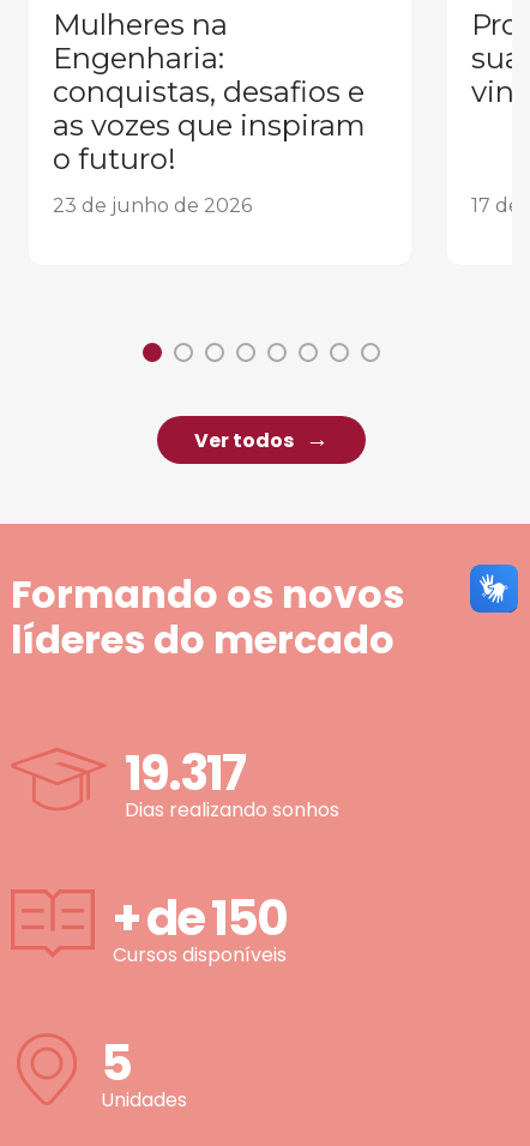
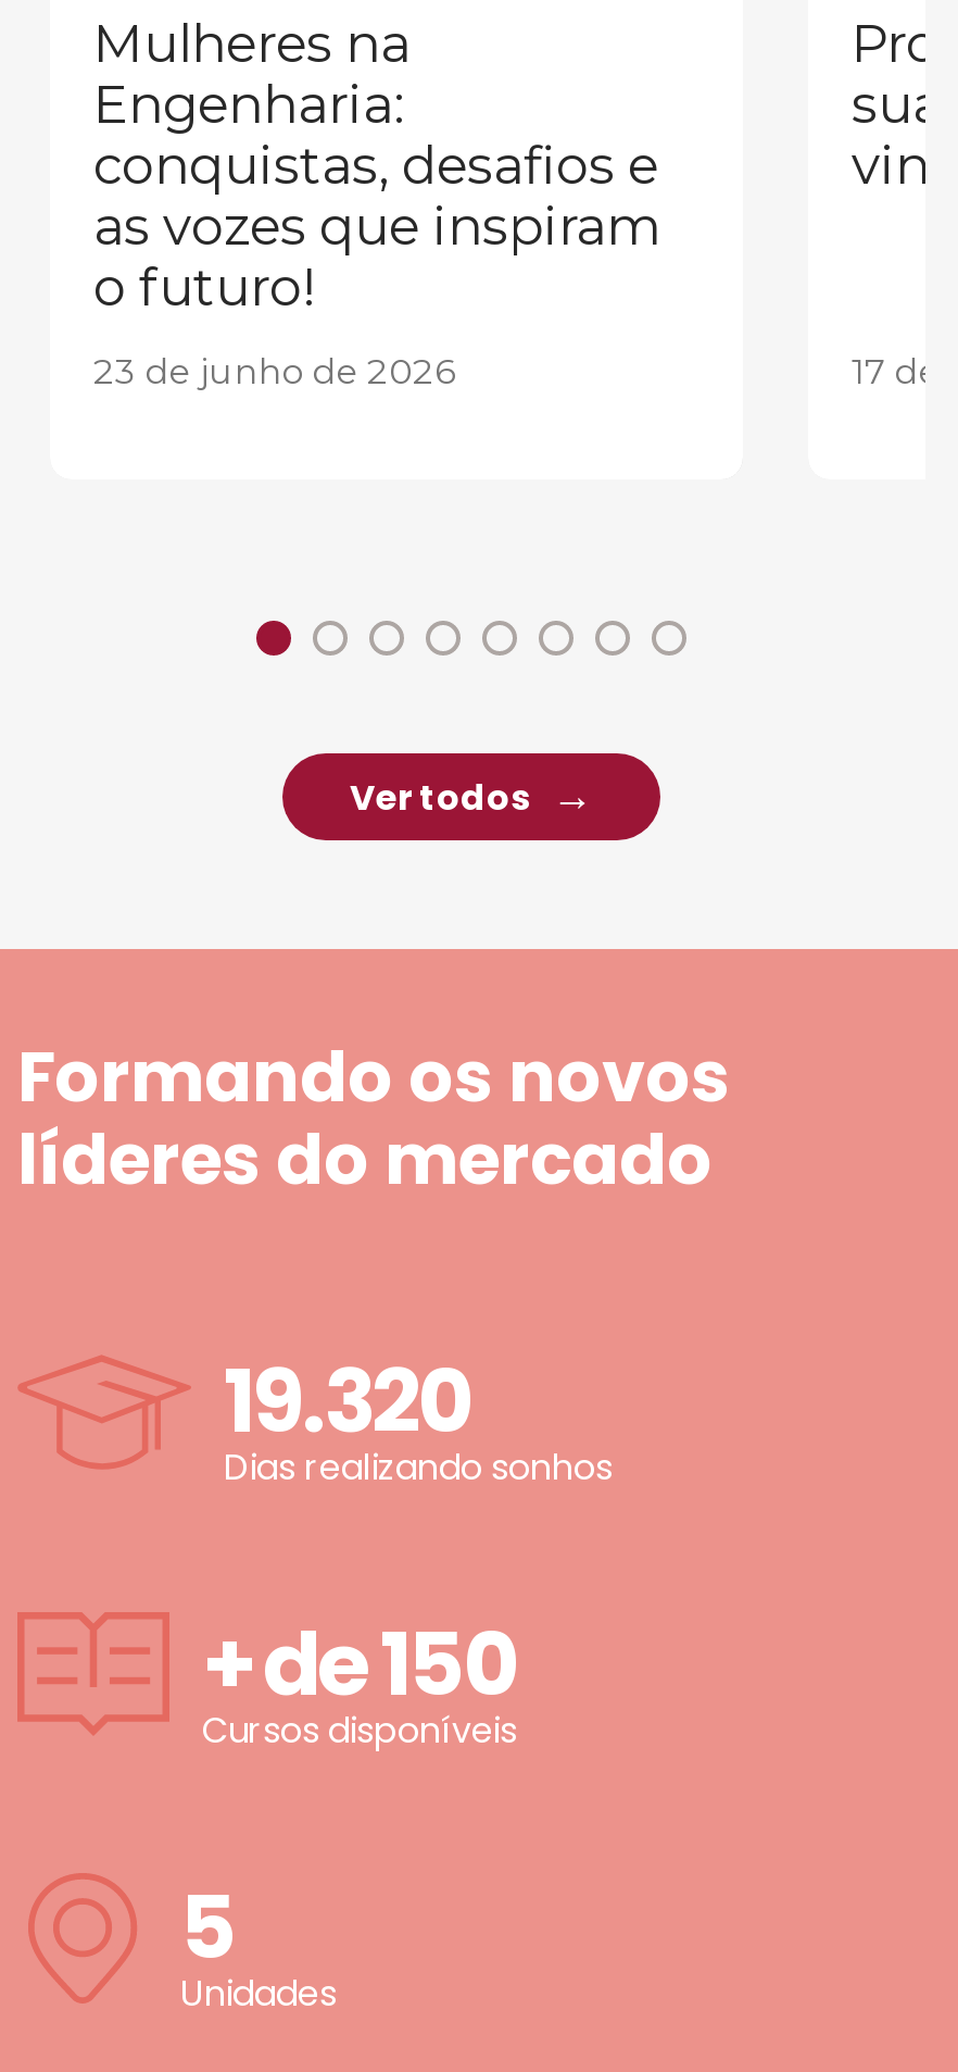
[469,563,519,614] [image] -> none
[125,739,245,807] 19.317 -> [224,1340,471,1462] 19.320

